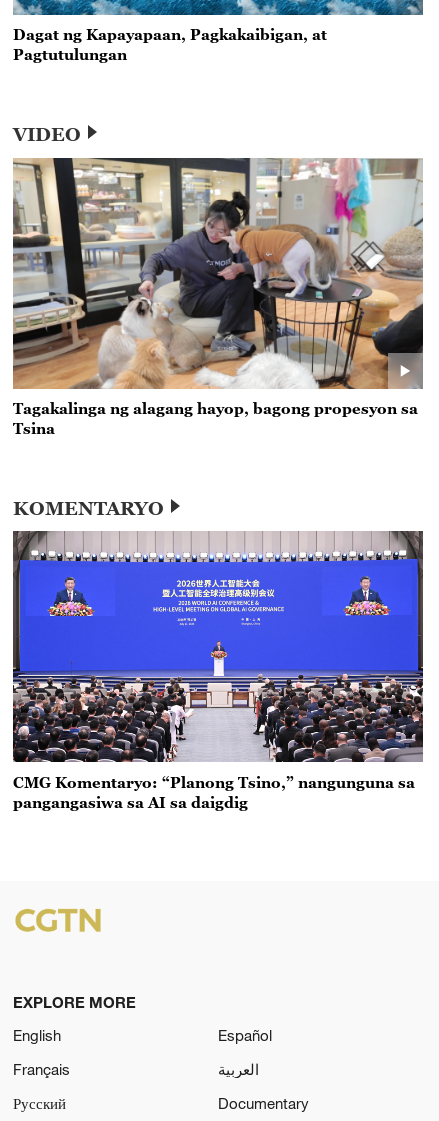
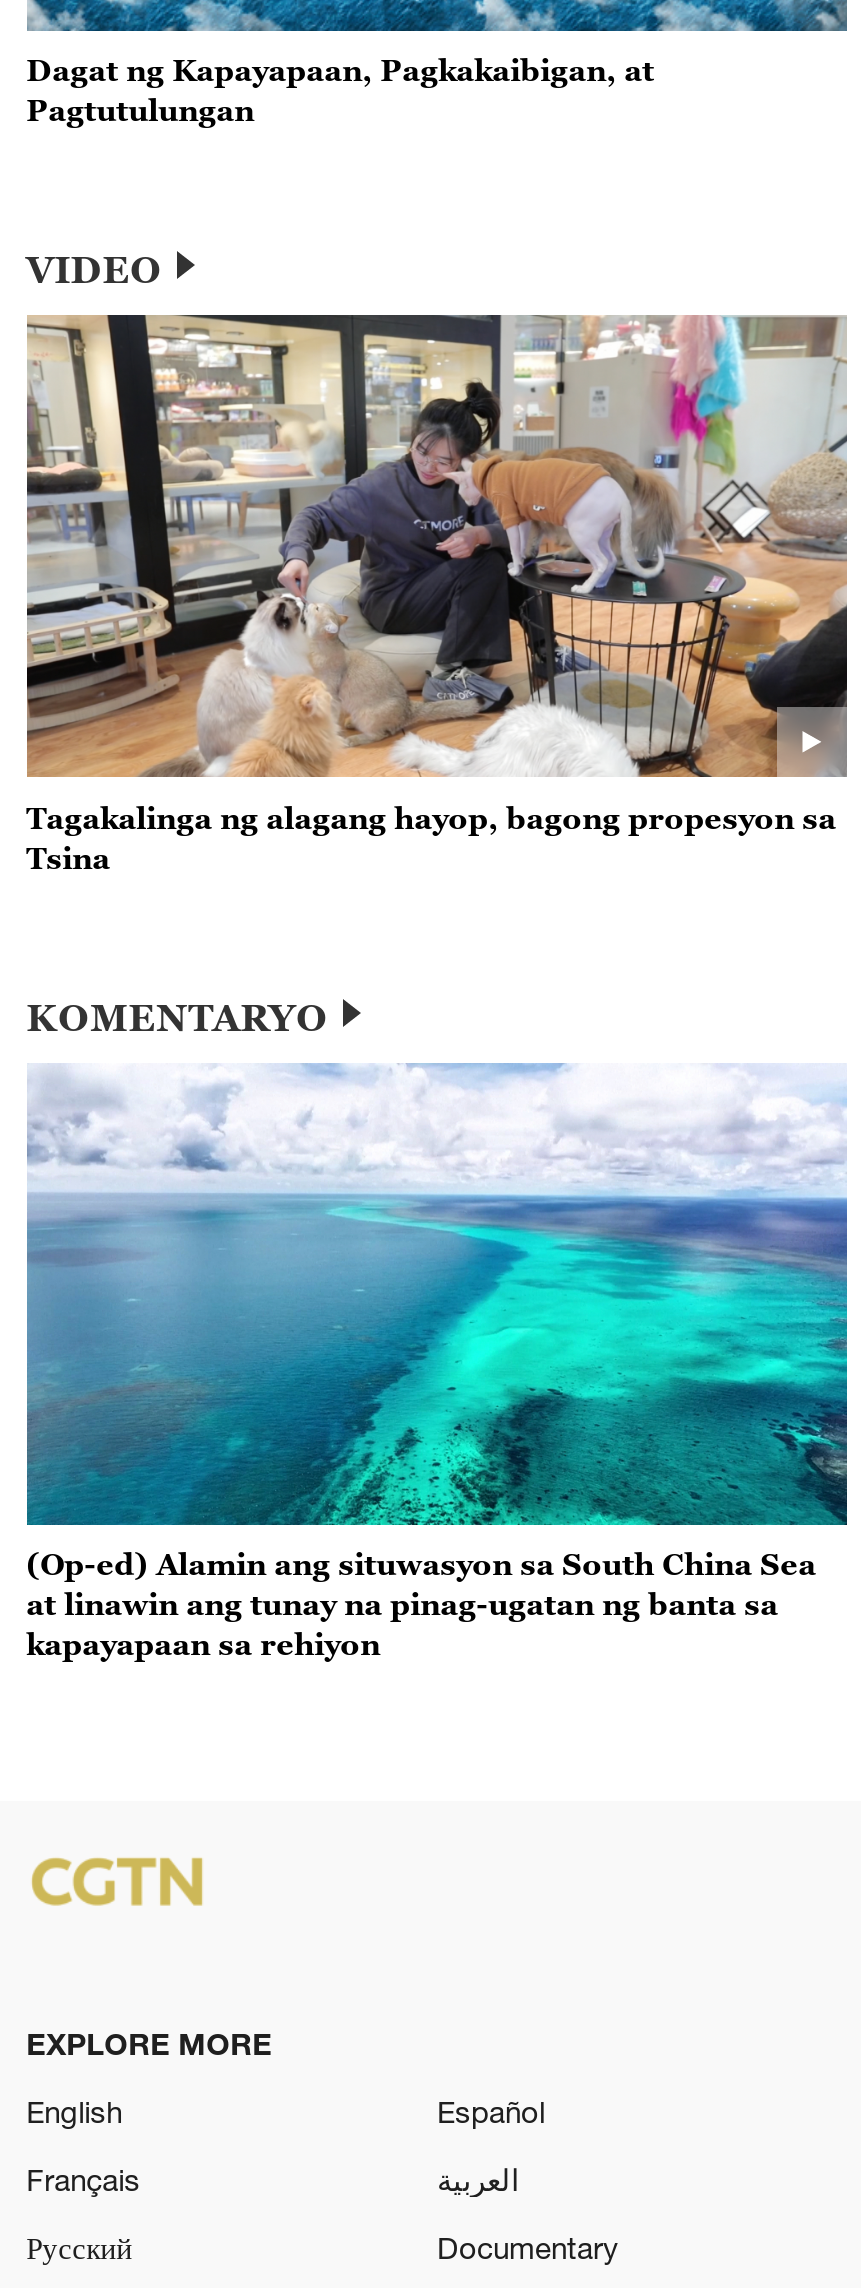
[12,530,424,811] [image] | CMG Komentaryo: “Planong Tsino,” nangunguna sa | pangangasiwa sa AI sa daigdig -> [25,1062,849,1661] [image] | (Op-ed) Alamin ang situwasyon sa South China Sea | at linawin ang tunay na pinag-ugatan ng banta sa | kapayapaan sa rehiyon

